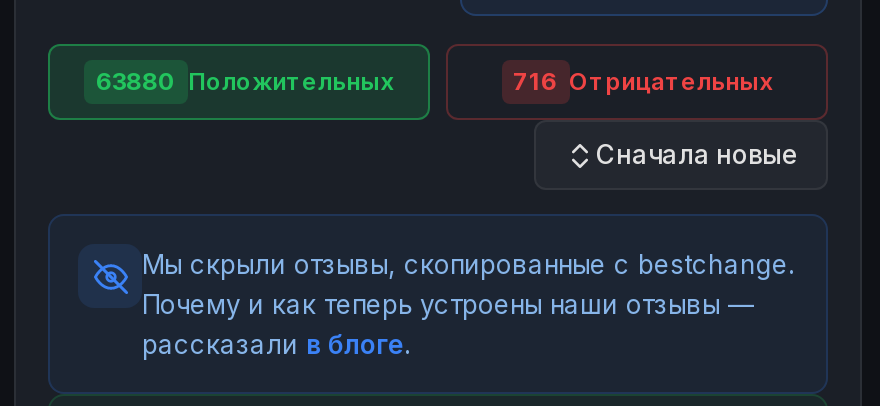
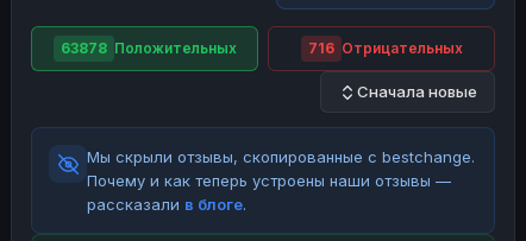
[96,66,394,96] 63880 Положительных -> [60,39,236,57] 63878 Положительных

